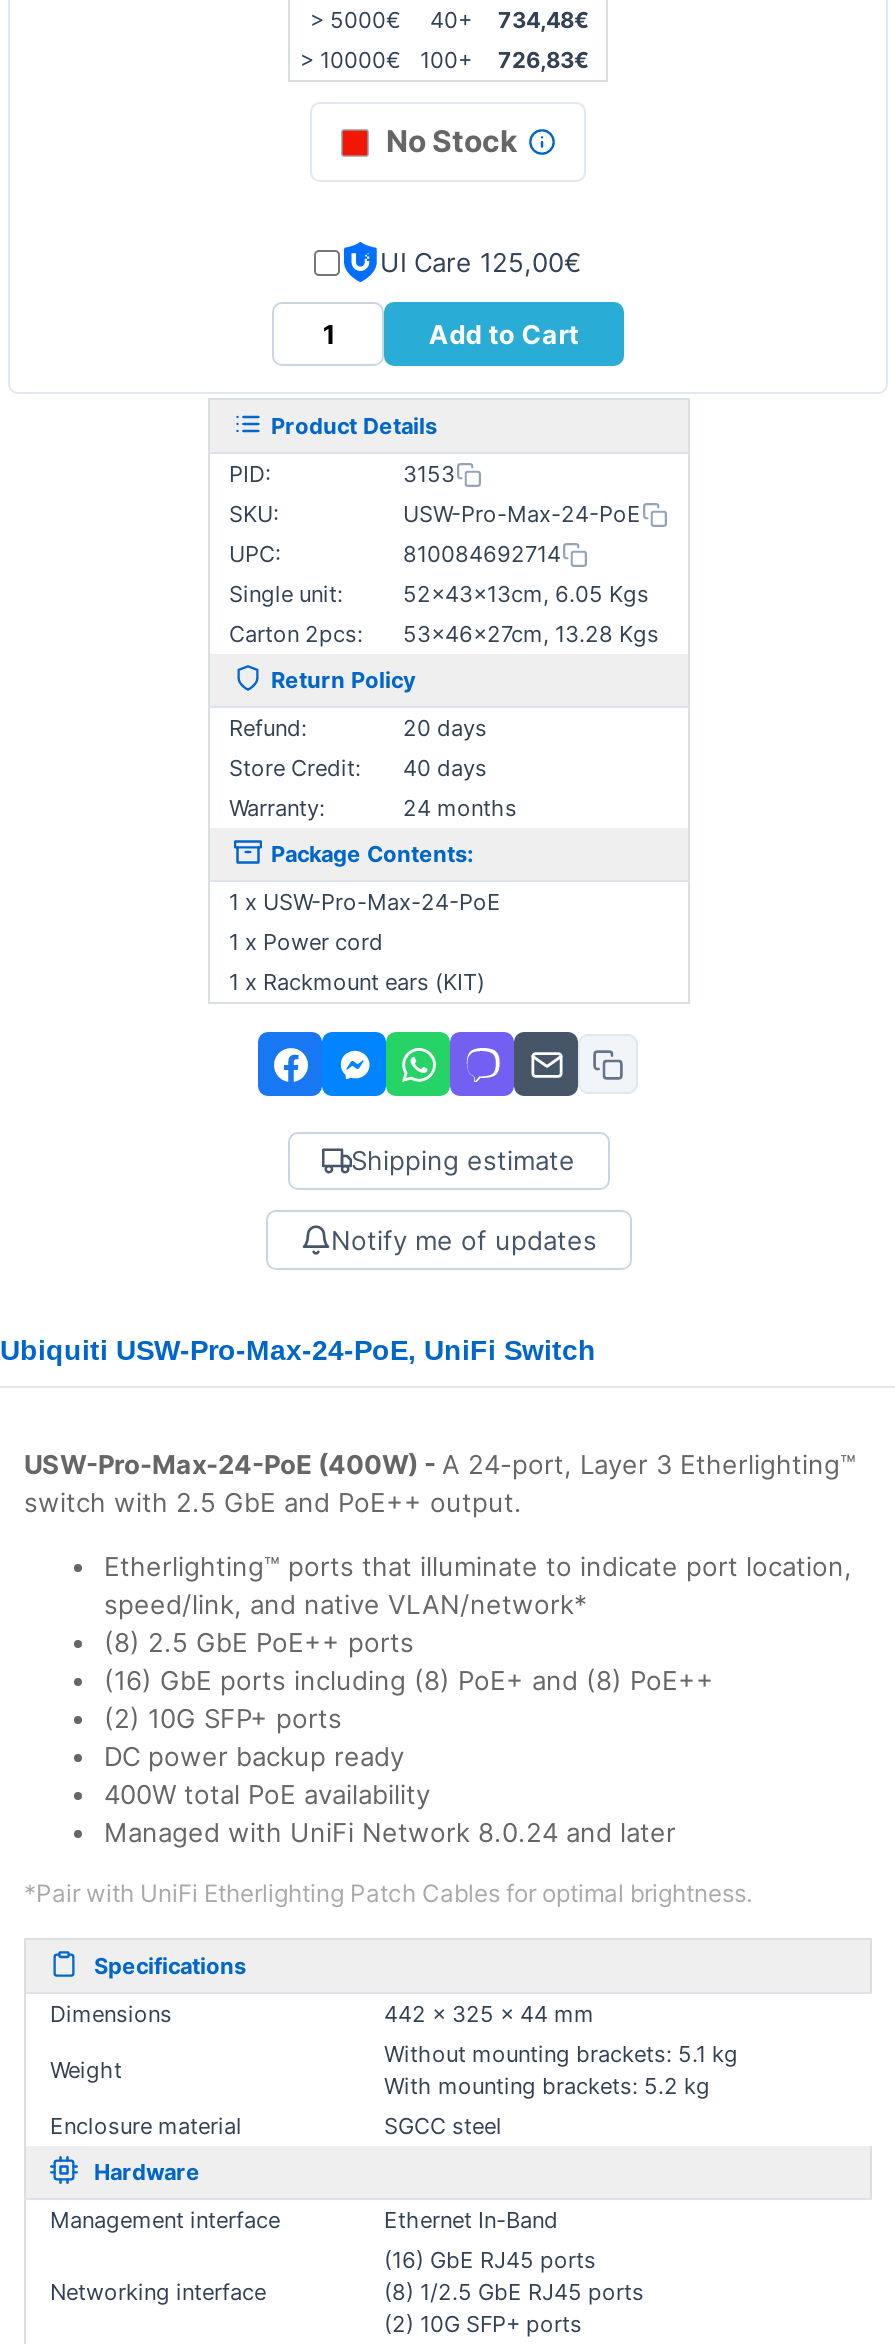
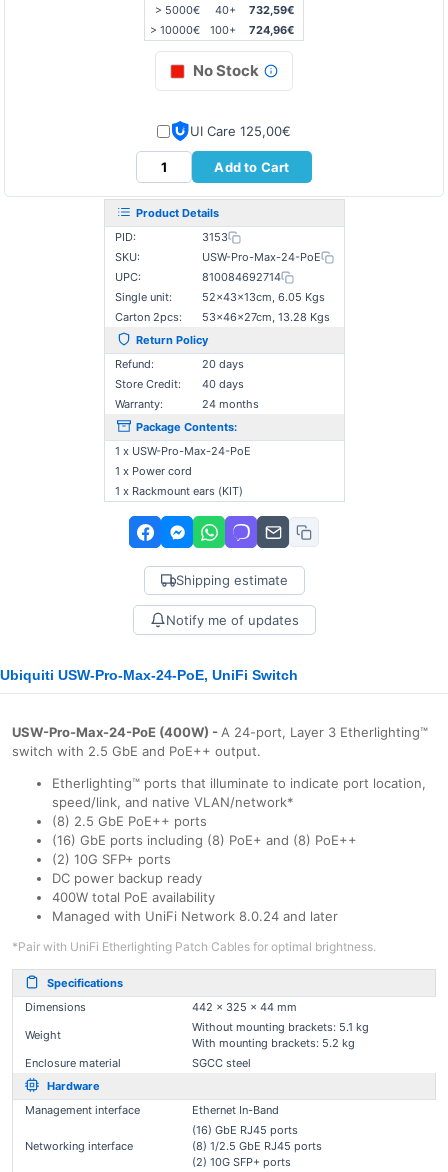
[304,6,590,34] > 5000€ 40+ 734,48€ -> [152,3,295,17] > 5000€ 40+ 732,59€
[294,46,590,74] > 10000€ 100+ 726,83€ -> [147,23,295,37] > 10000€ 100+ 724,96€

